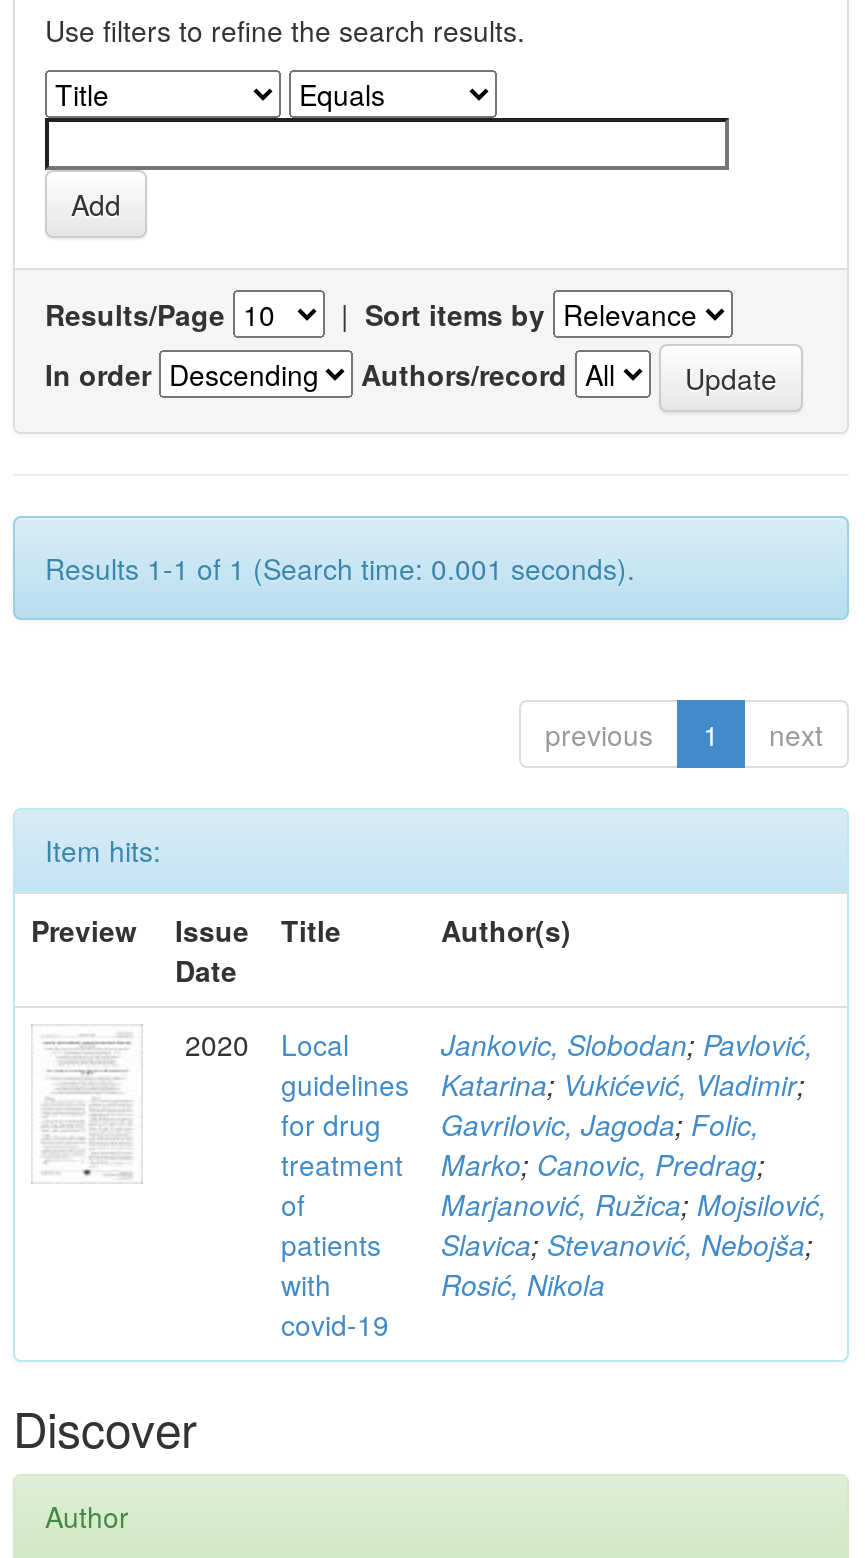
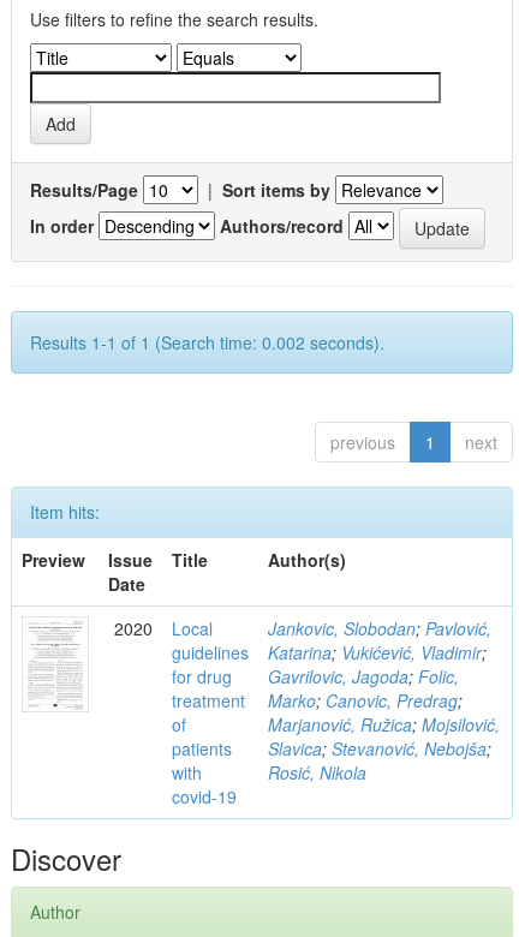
[45,548,635,588] Results 1-1 of 1 (Search time: 0.001 seconds). -> [30,330,384,354] Results 1-1 of 1 (Search time: 0.002 seconds).

